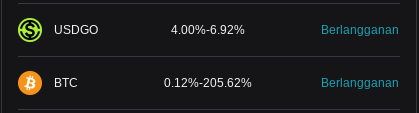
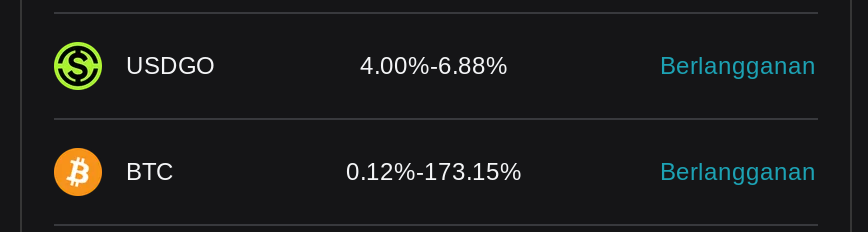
[171,23,245,37] 4.00%-6.92% -> [360,51,508,79] 4.00%-6.88%
[164,76,252,90] 0.12%-205.62% -> [346,157,522,185] 0.12%-173.15%

